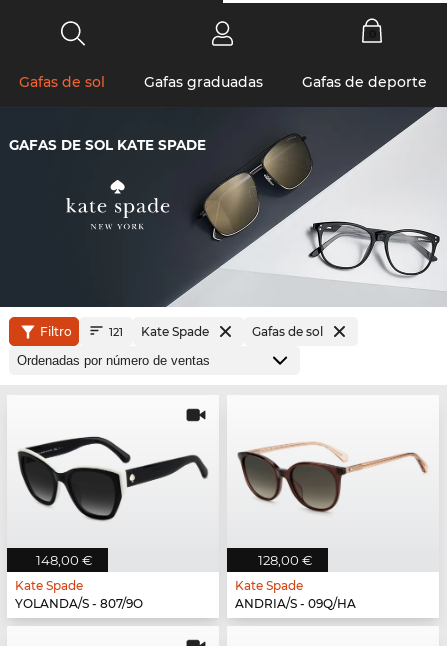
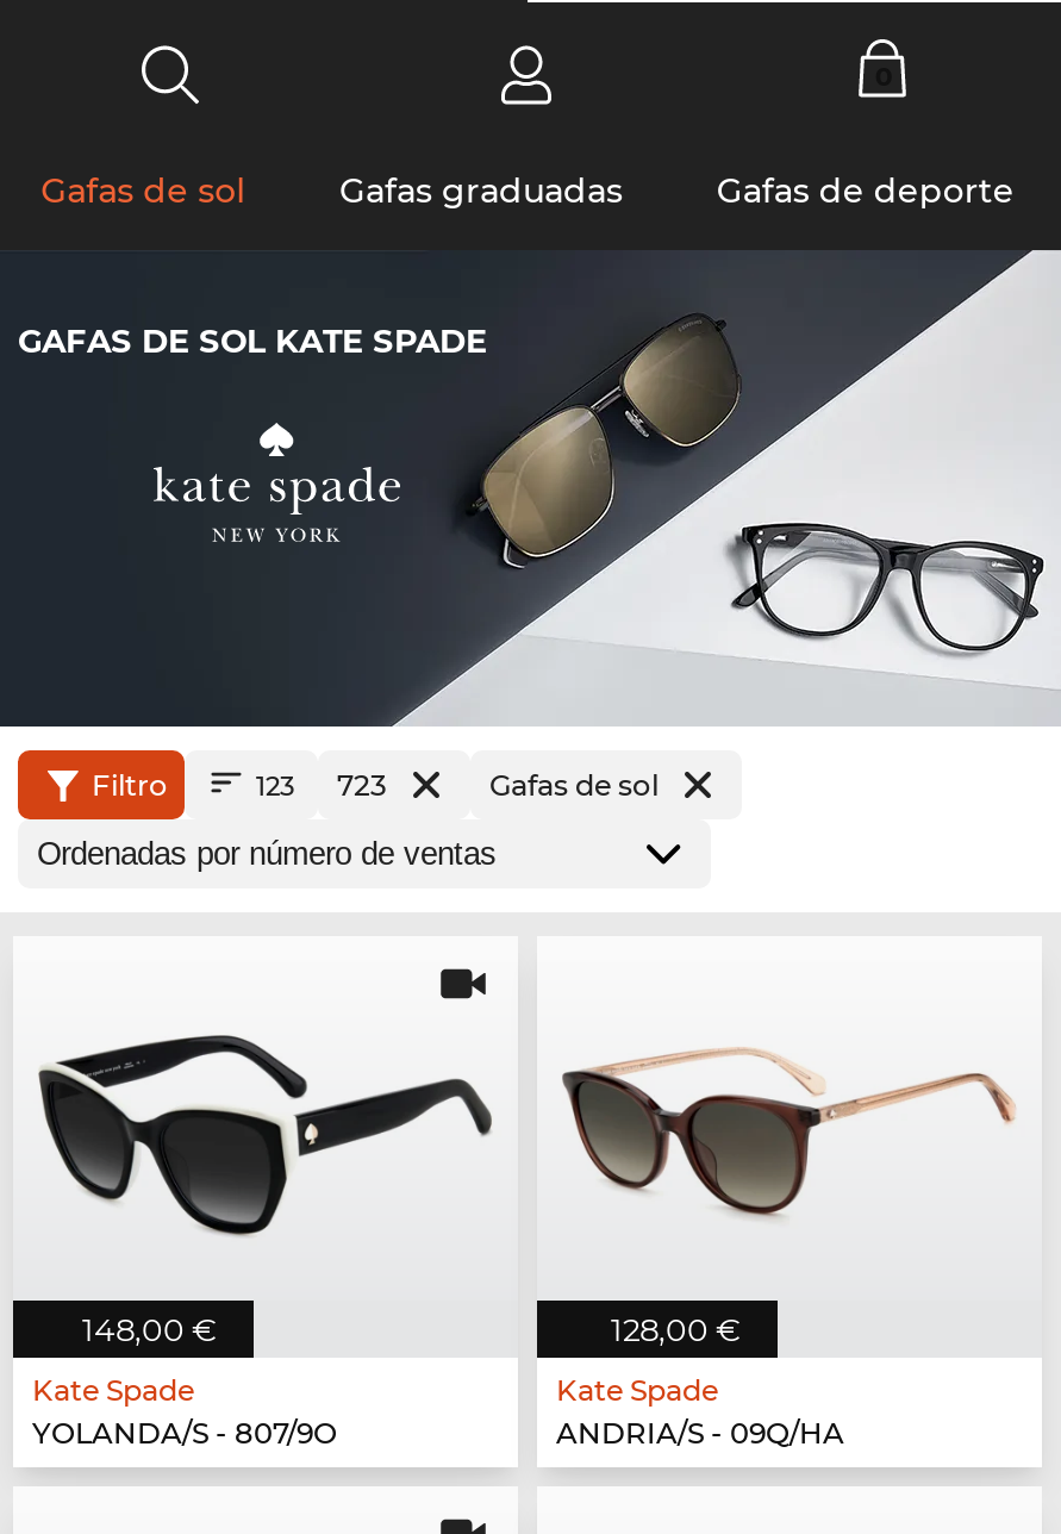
[109,324,209,339] 121 | Kate Spade -> [256,767,387,803] 123 | 723

